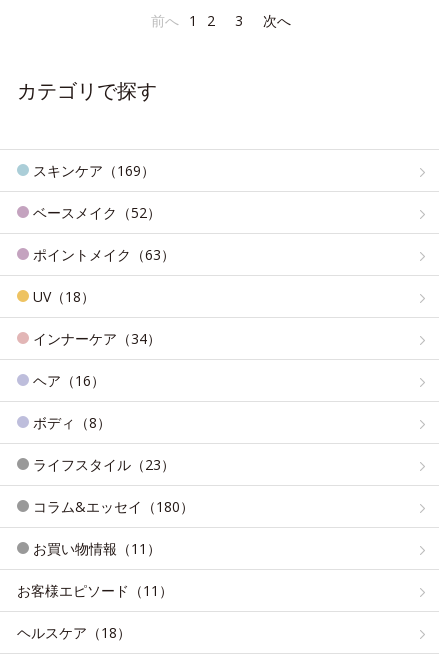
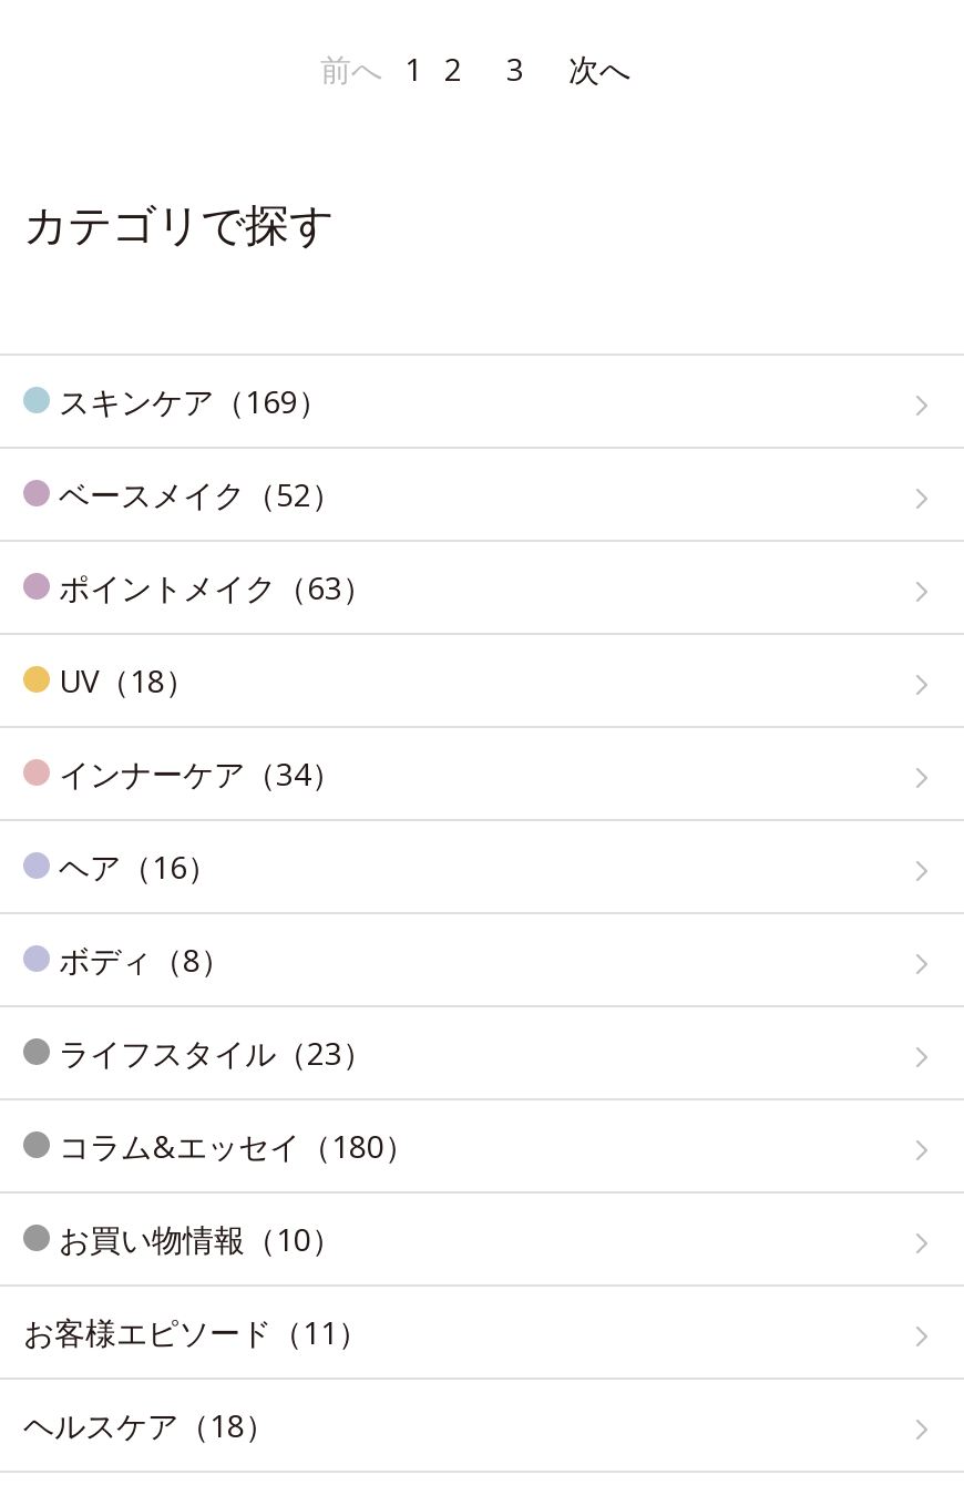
[33,539,161,558] お買い物情報（11） -> [59,1218,342,1260] お買い物情報（10）

